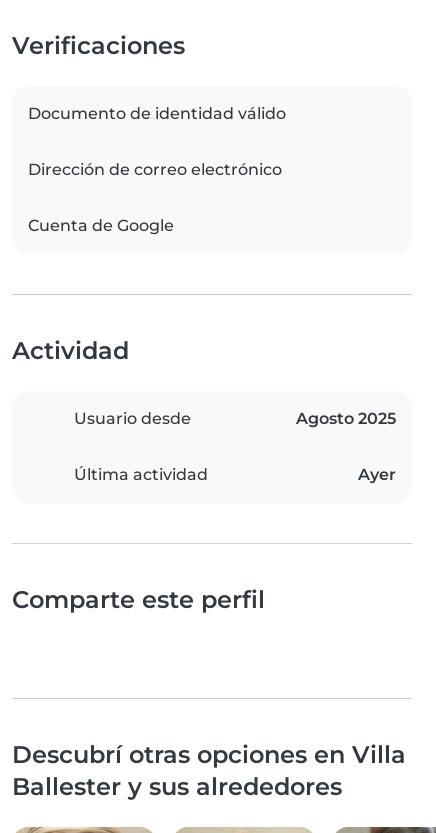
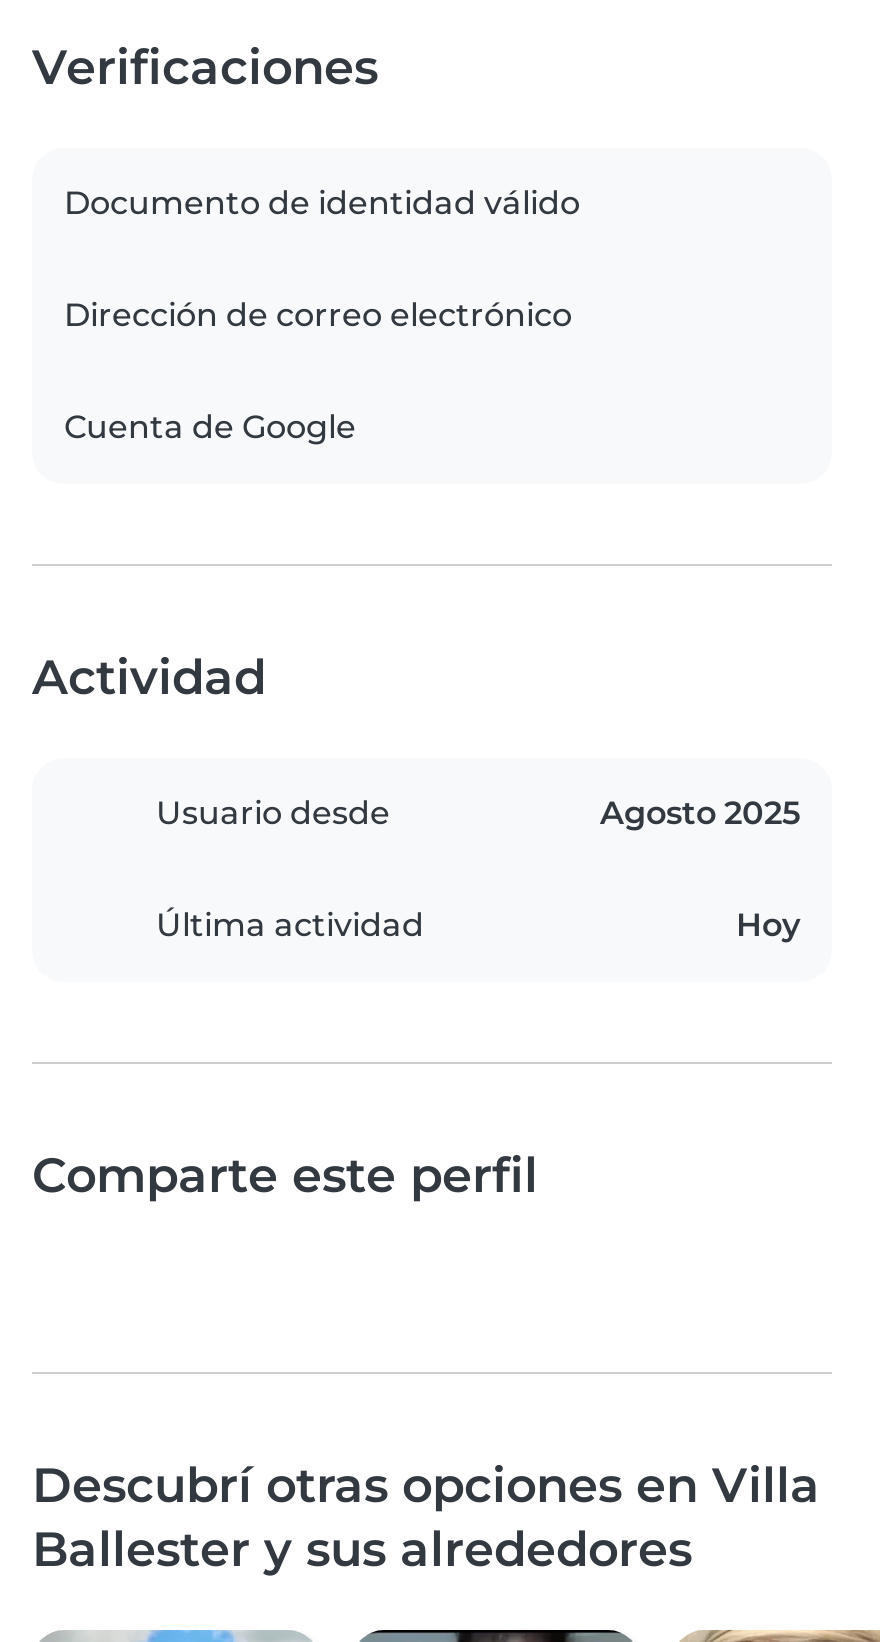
[358,465,396,484] Ayer -> [736,907,800,945] Hoy

